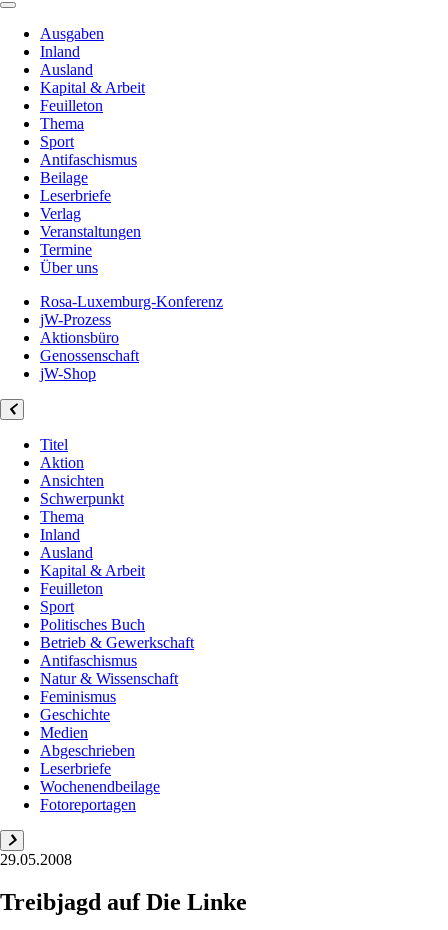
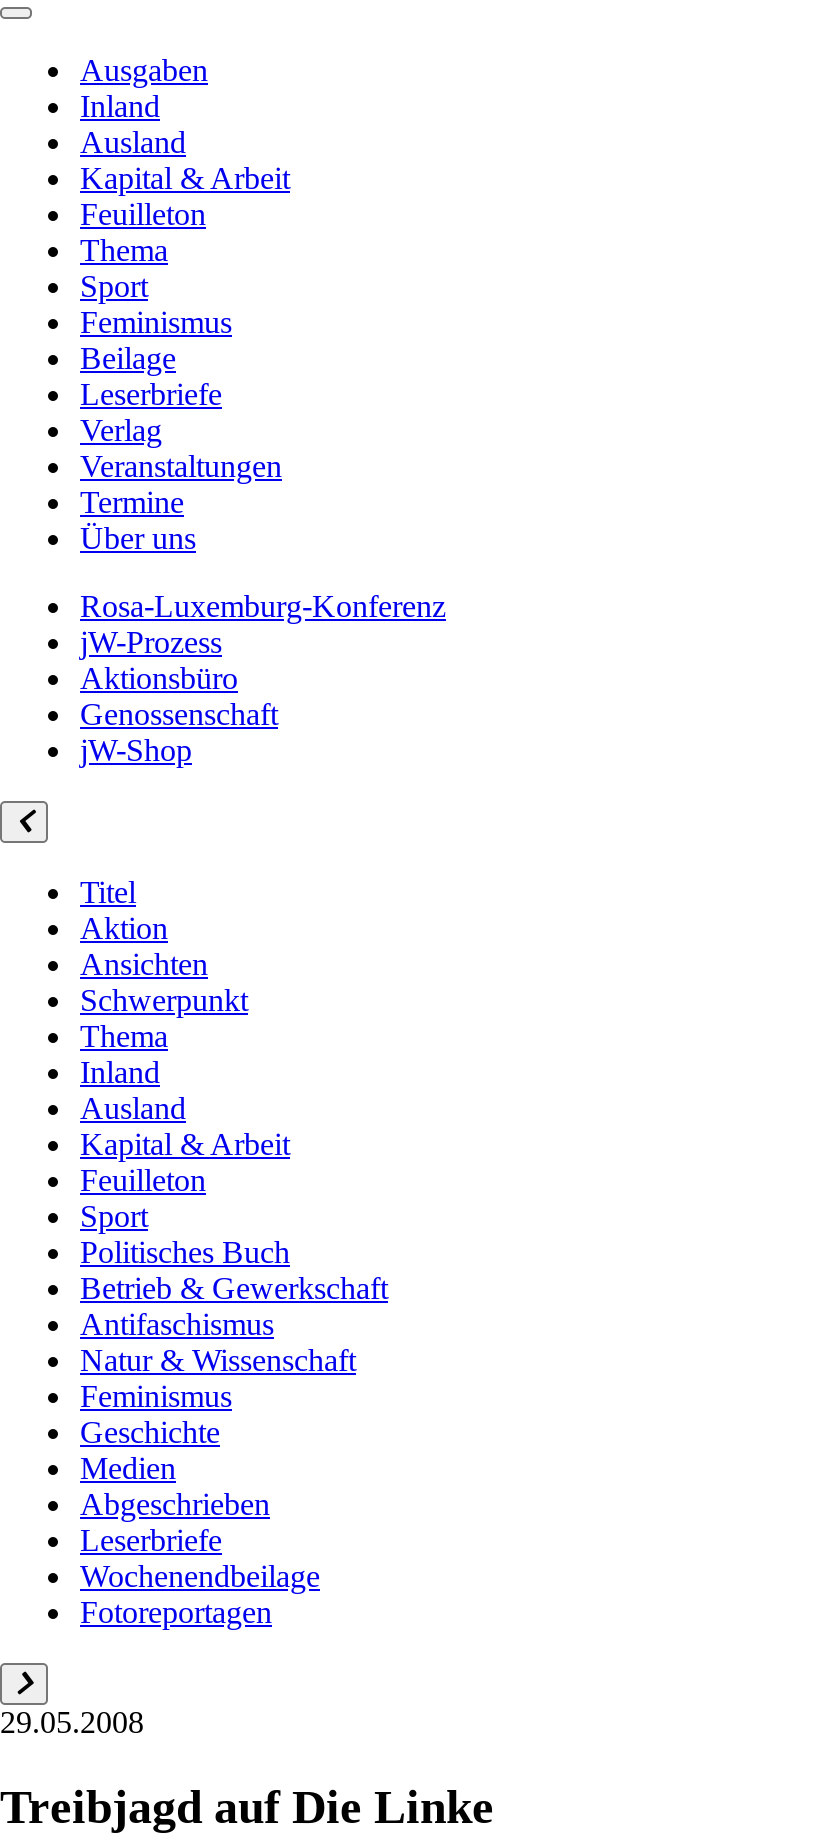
[40,151,137,168] Antifaschismus -> [80,305,232,339] Feminismus

